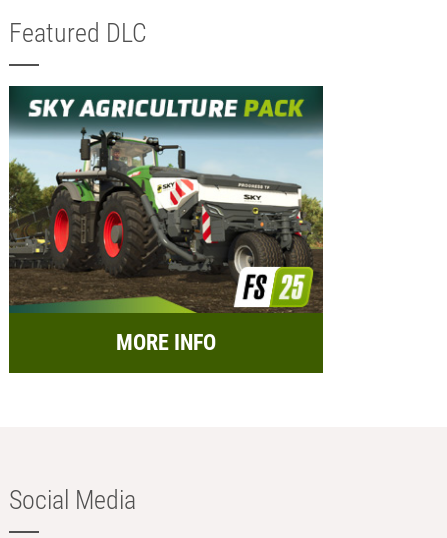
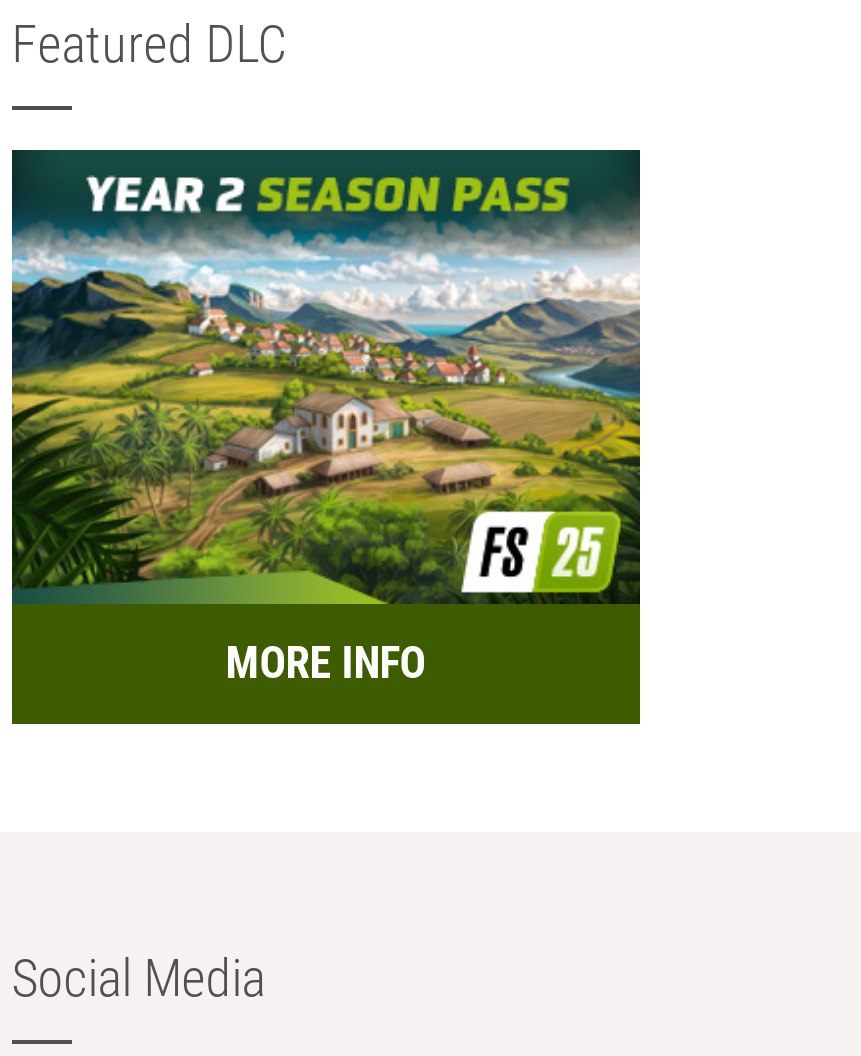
[8,98,323,313] [image] -> [10,176,642,604] [image]

